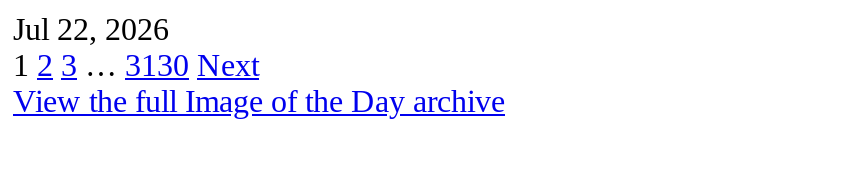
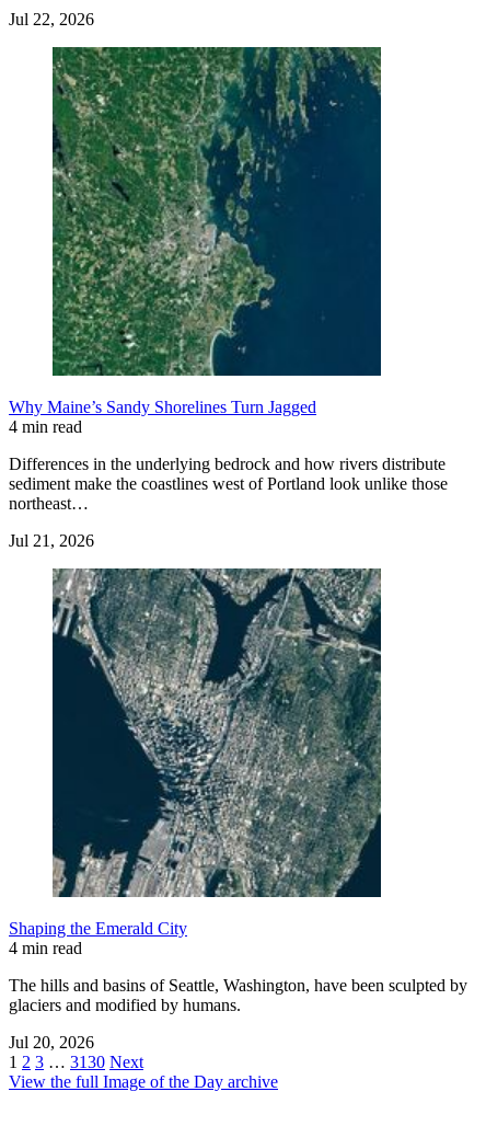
none -> [9,46,448,550] [image] | Why Maine’s Sandy Shorelines Turn Jagged | 4 min read | Differences in the underlying bedrock and how rivers distribute | sediment make the coastlines west of Portland look unlike those | northeast… | Jul 21, 2026
none -> [9,567,467,1052] [image] | Shaping the Emerald City | 4 min read | The hills and basins of Seattle, Washington, have been sculpted by | glaciers and modified by humans. | Jul 20, 2026

